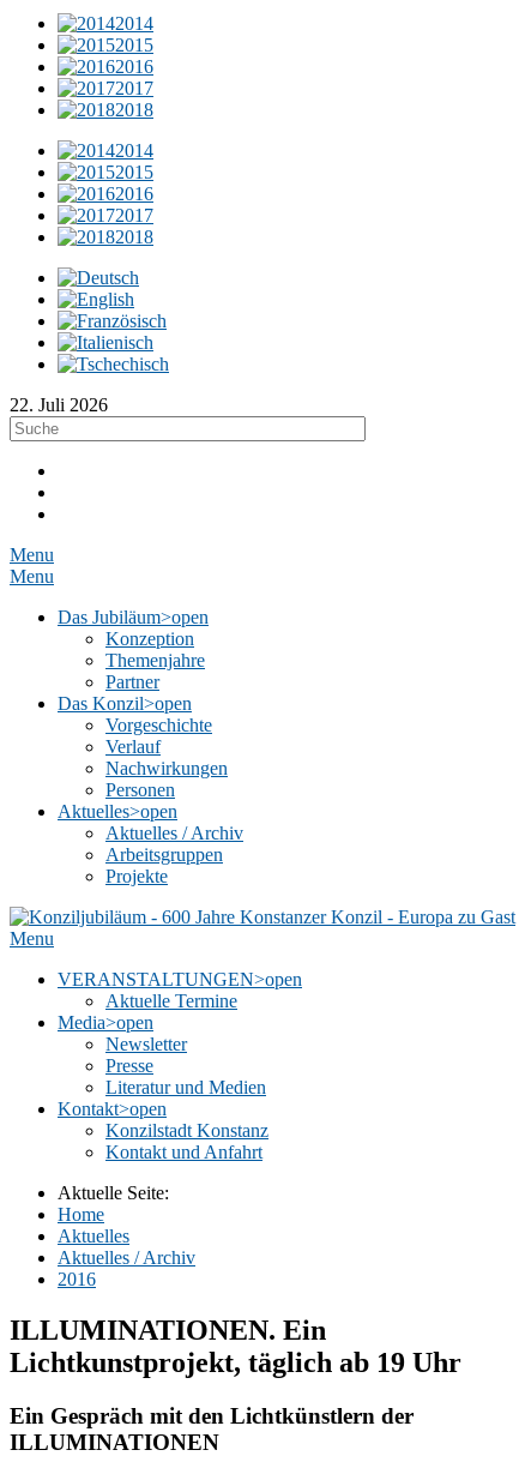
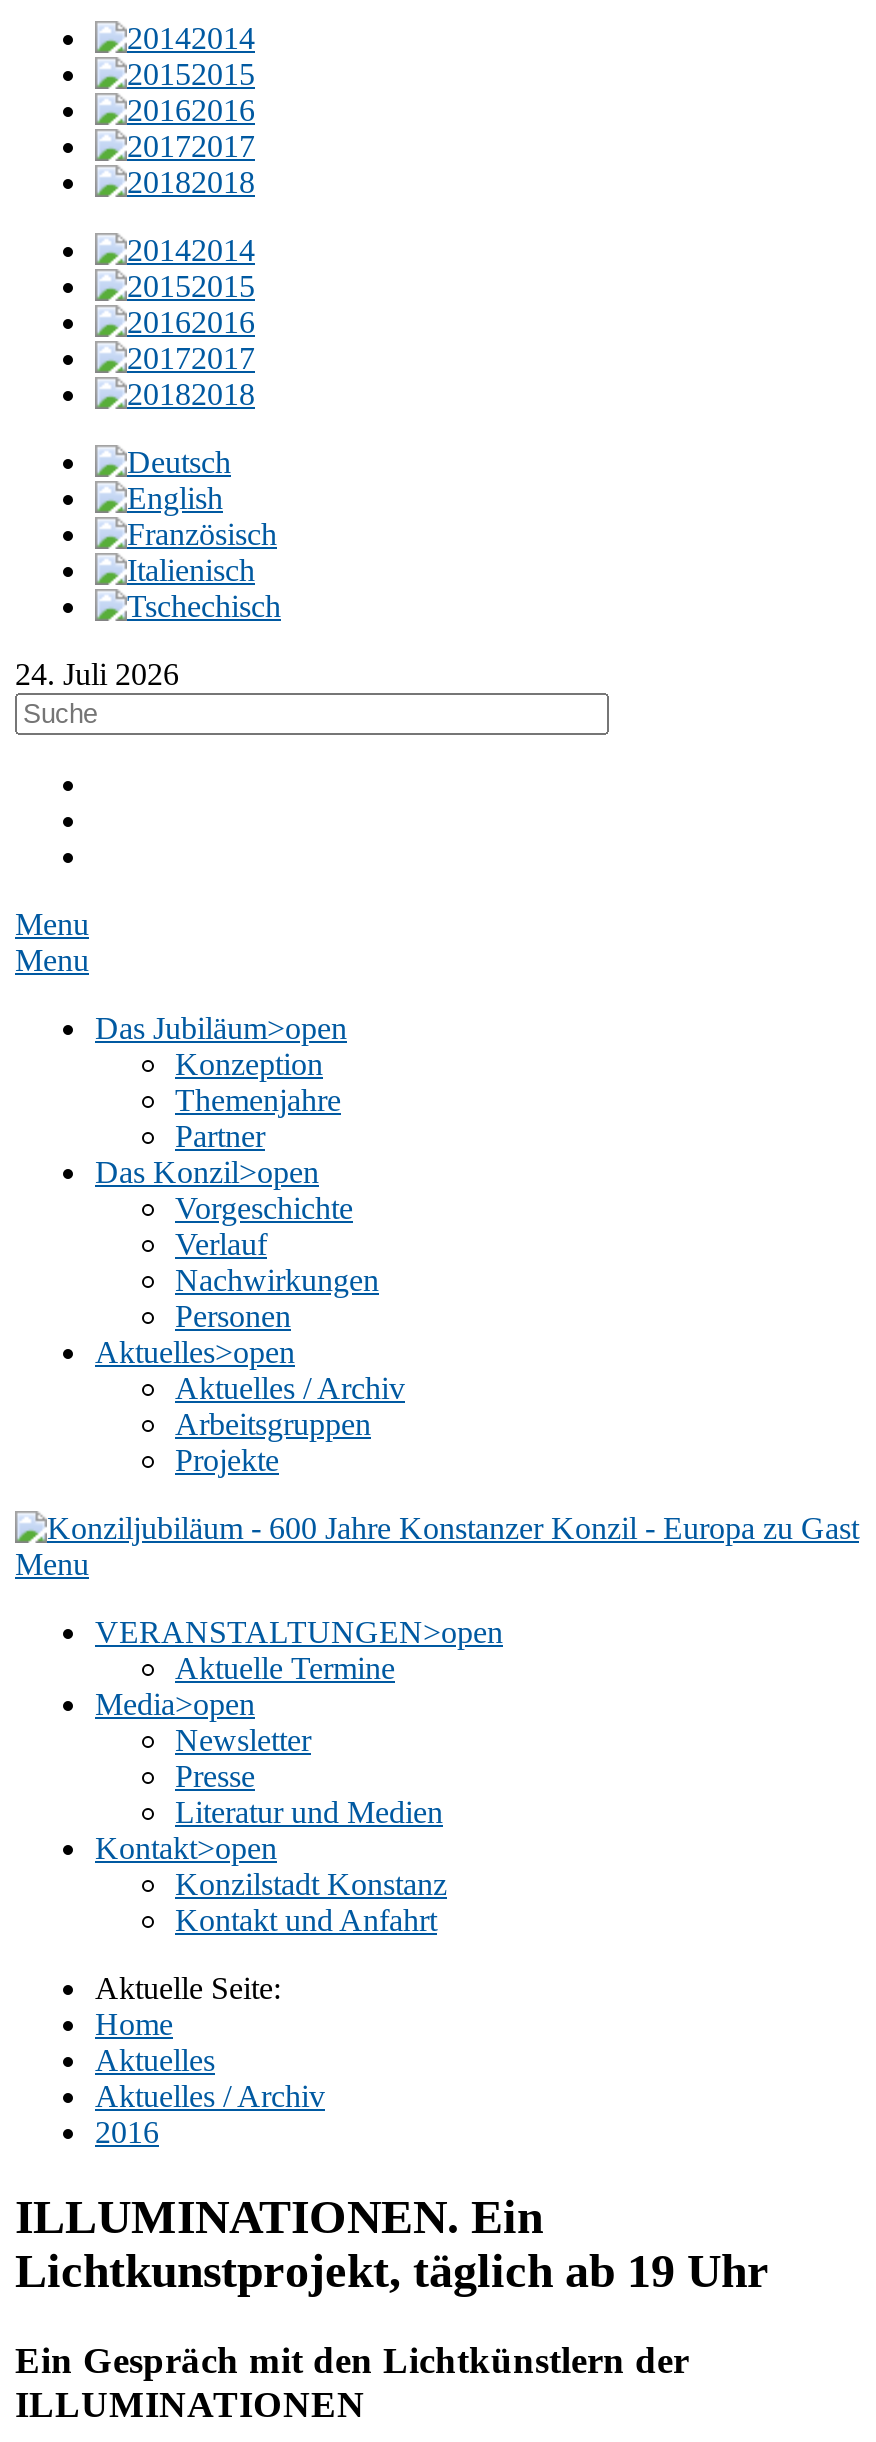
[10,395,108,415] 22. Juli 2026 -> [15,657,179,691] 24. Juli 2026

